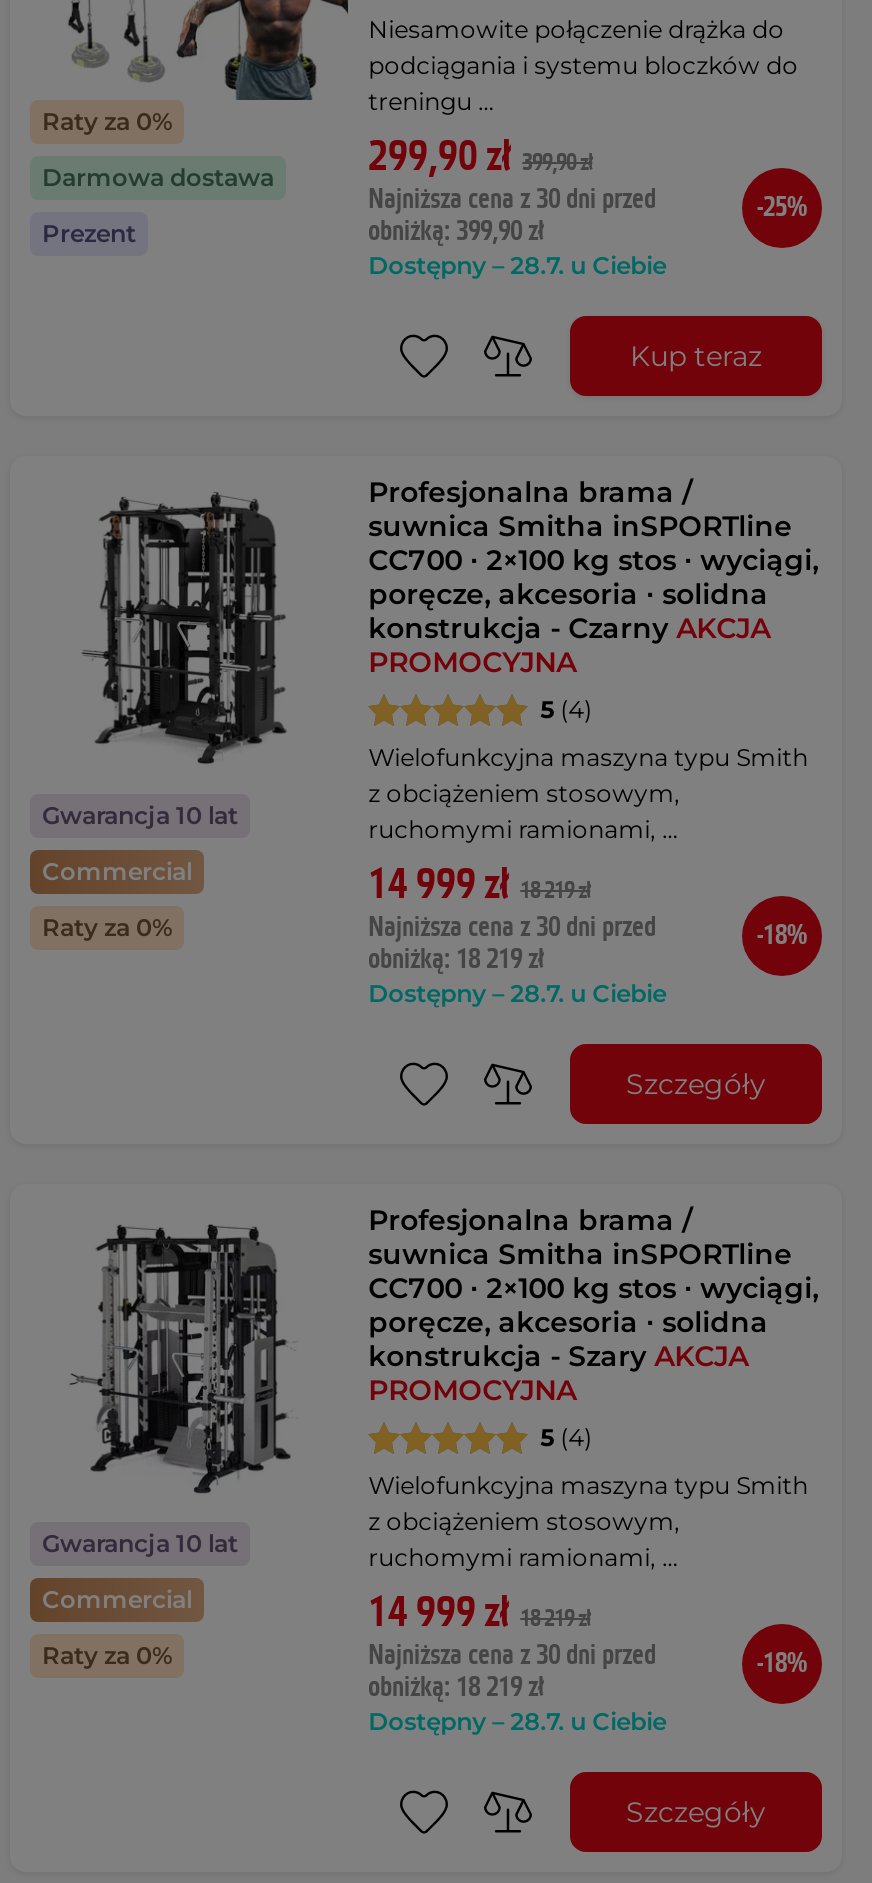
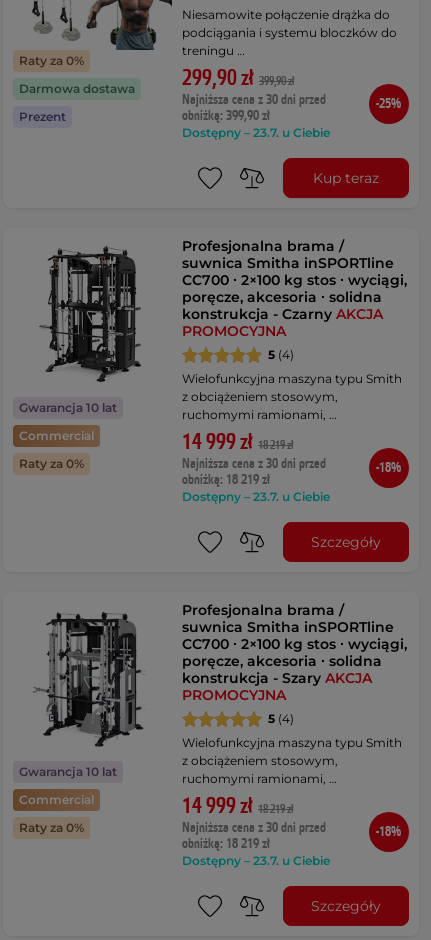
[368,250,666,280] Dostępny – 28.7. u Ciebie -> [182,125,330,140] Dostępny – 23.7. u Ciebie
[368,978,666,1008] Dostępny – 28.7. u Ciebie -> [182,489,330,504] Dostępny – 23.7. u Ciebie
[368,1706,666,1736] Dostępny – 28.7. u Ciebie -> [182,853,330,868] Dostępny – 23.7. u Ciebie

